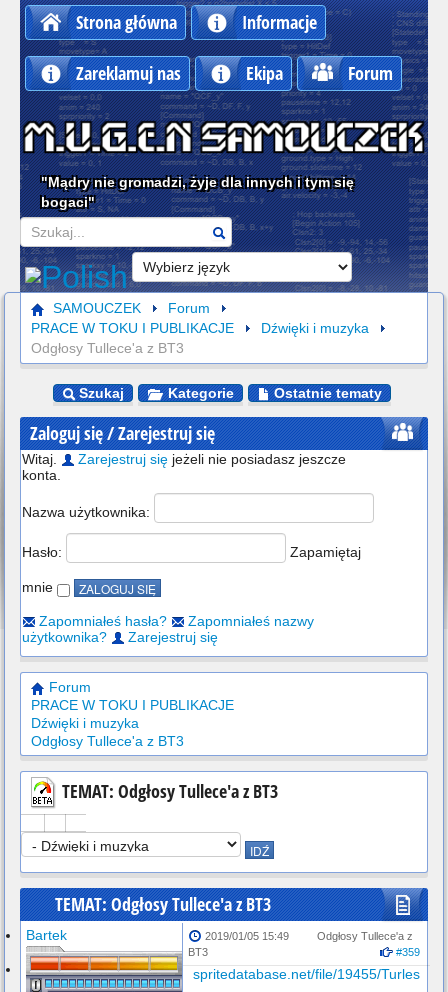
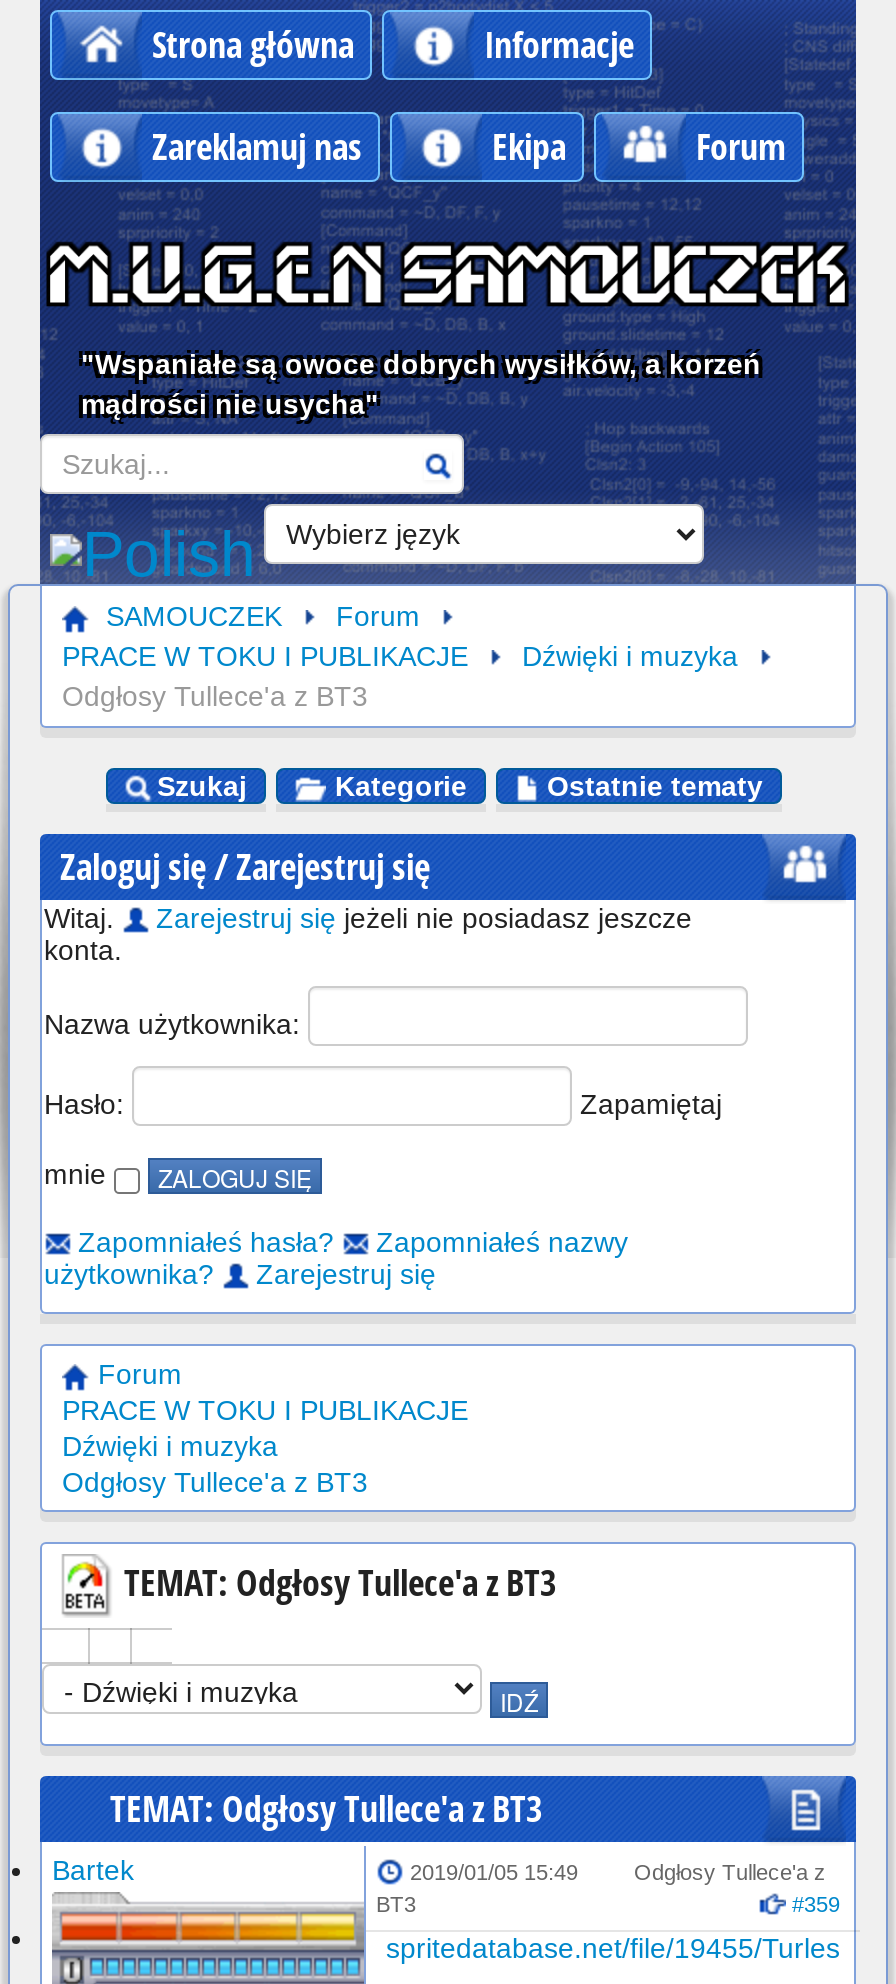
[40,174,353,210] "Mądry nie gromadzi, żyje dla innych i tym się | bogaci" -> [81,348,761,420] "Wspaniałe są owoce dobrych wysiłków, a korzeń | mądrości nie usycha"

